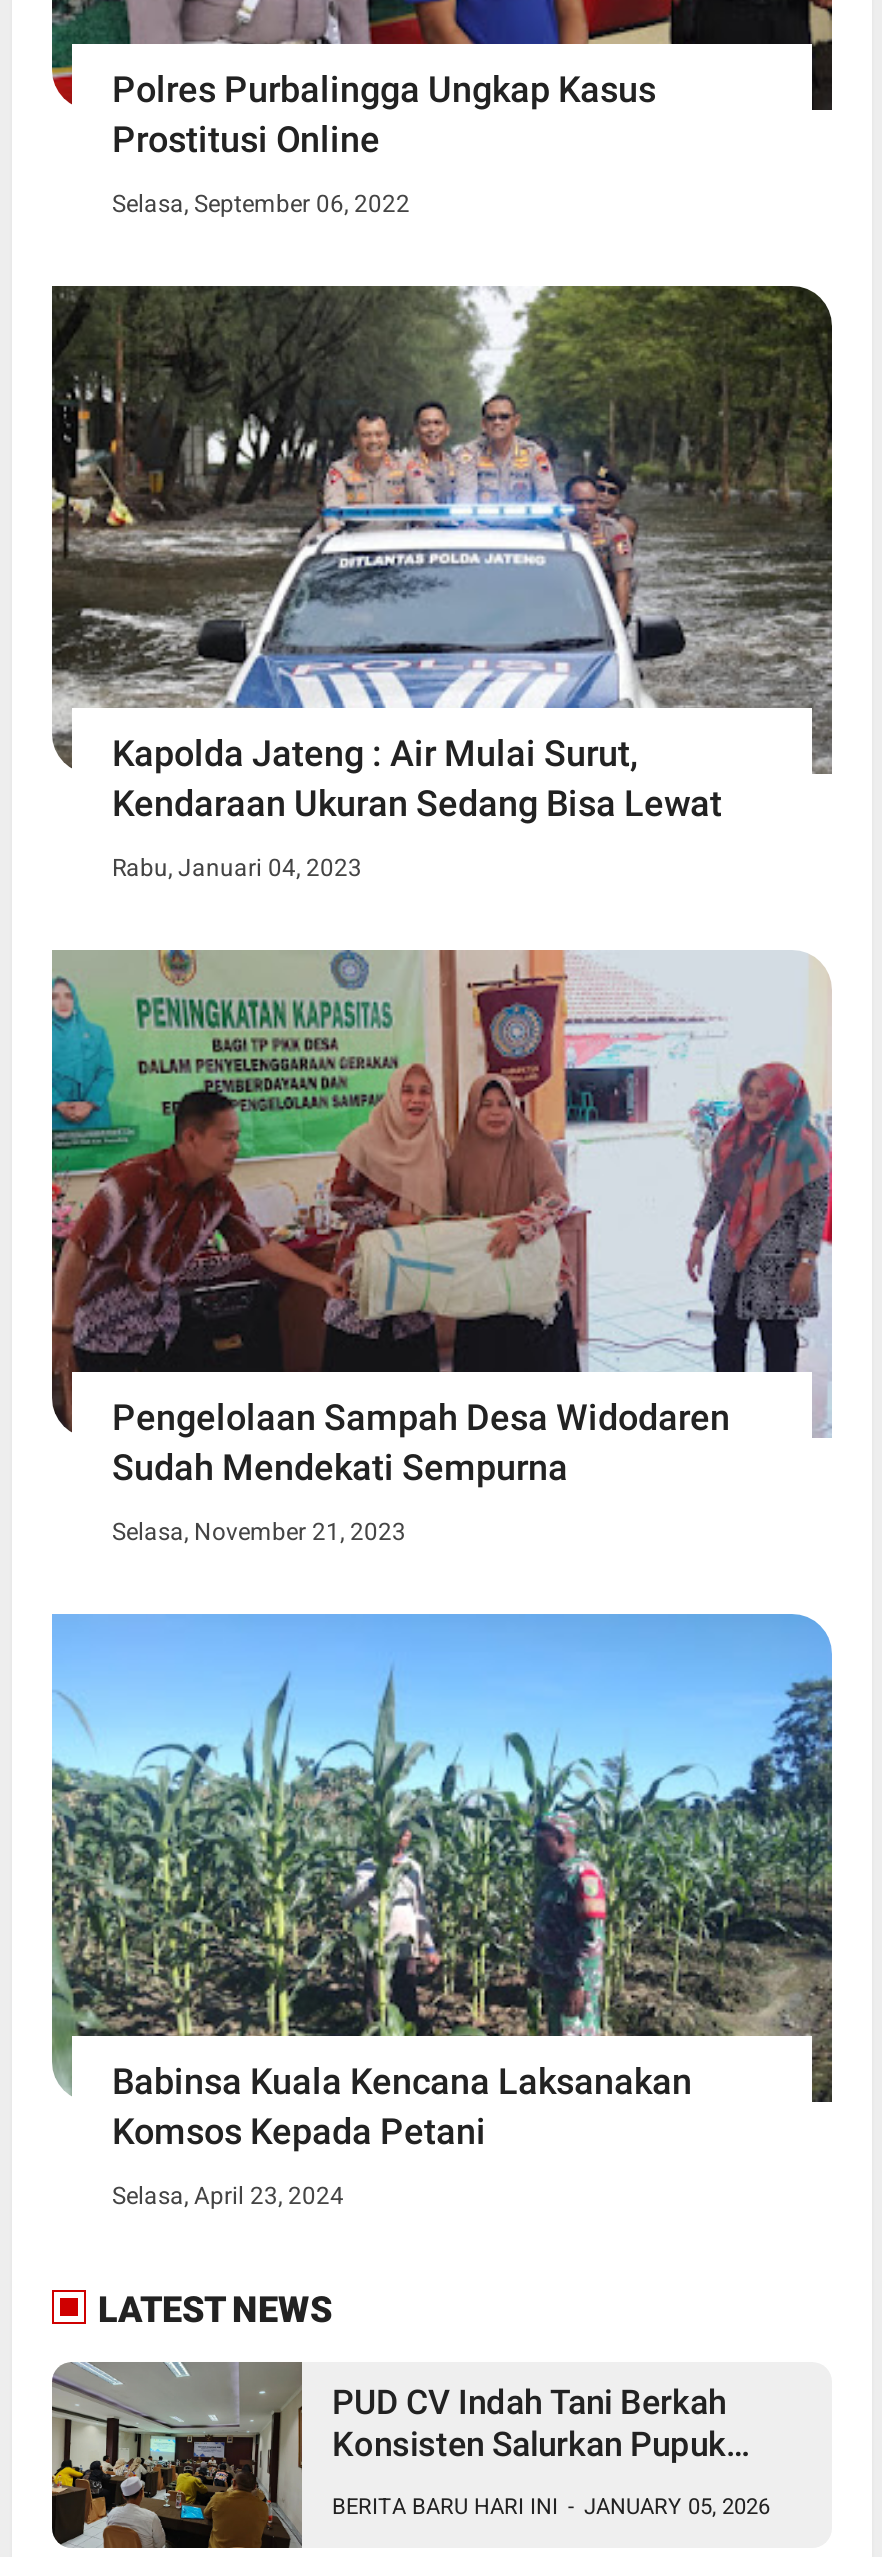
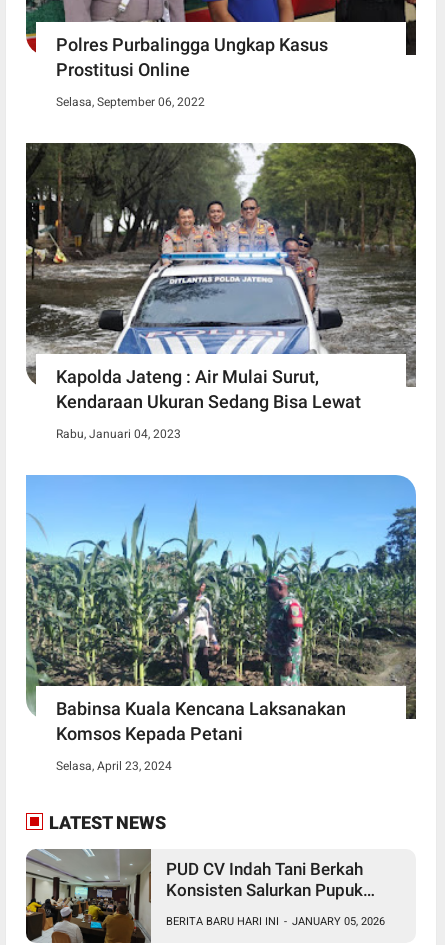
[50,948,834,1546] [image] | Pengelolaan Sampah Desa Widodaren | Sudah Mendekati Sempurna | Selasa, November 21, 2023 -> none

